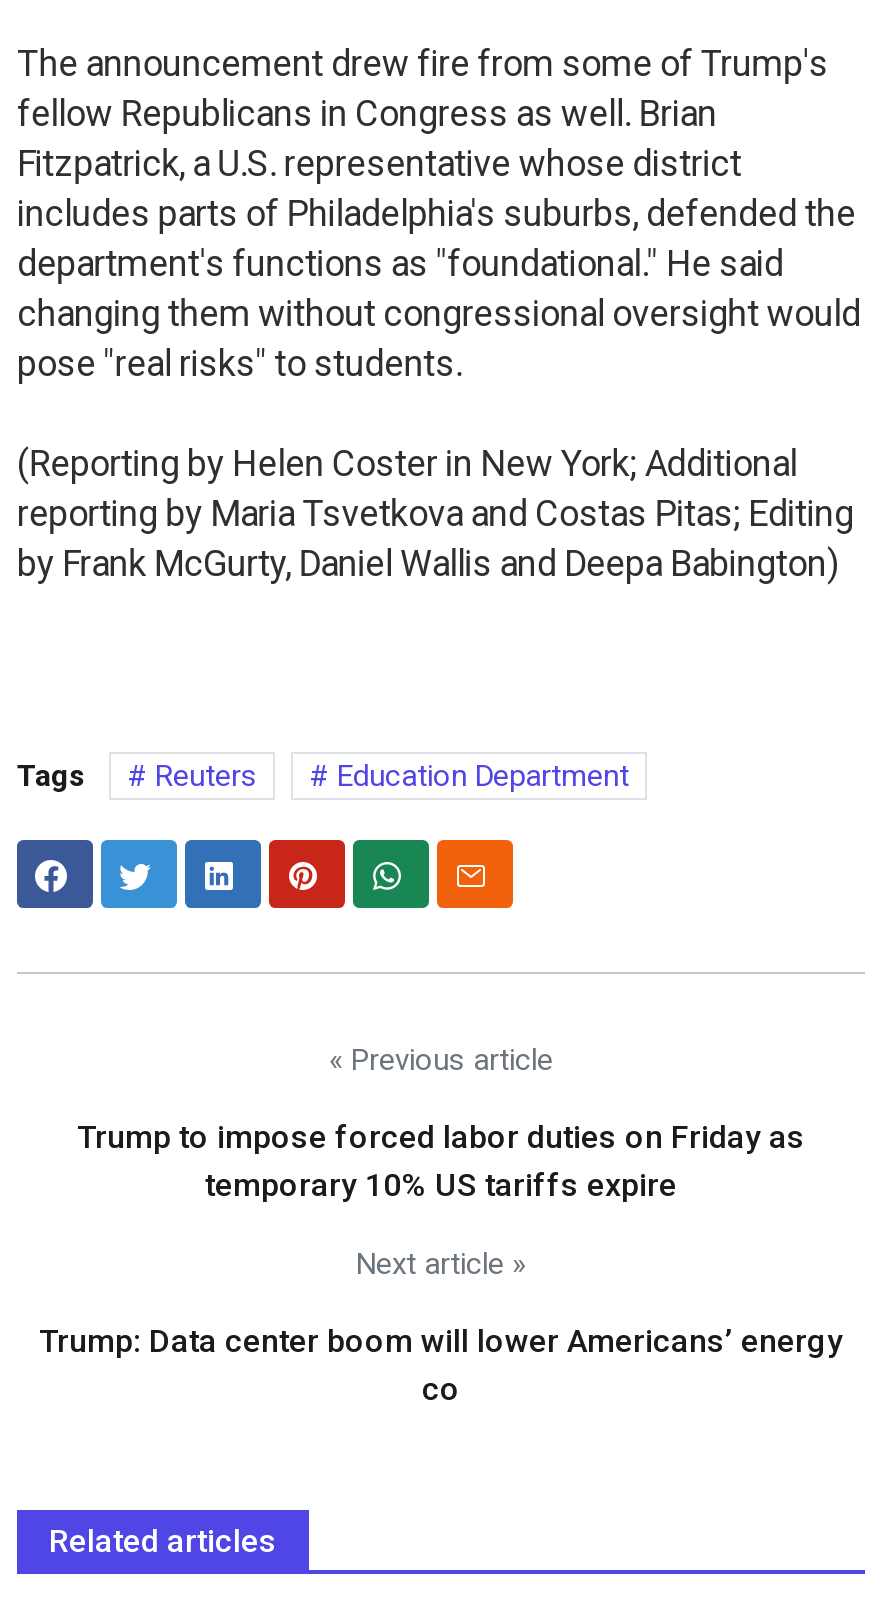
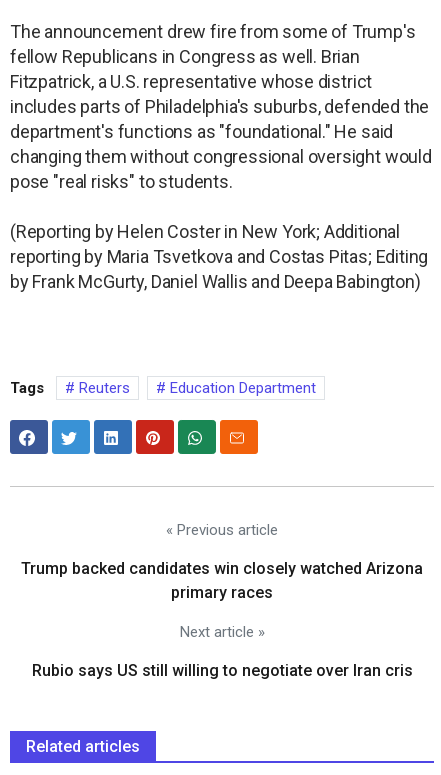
[77,1118,805,1204] Trump to impose forced labor duties on Friday as | temporary 10% US tariffs expire -> [21,559,423,602] Trump backed candidates win closely watched Arizona | primary races
[39,1322,843,1408] Trump: Data center boom will lower Americans’ energy | co -> [31,661,412,680] Rubio says US still willing to negotiate over Iran cris

